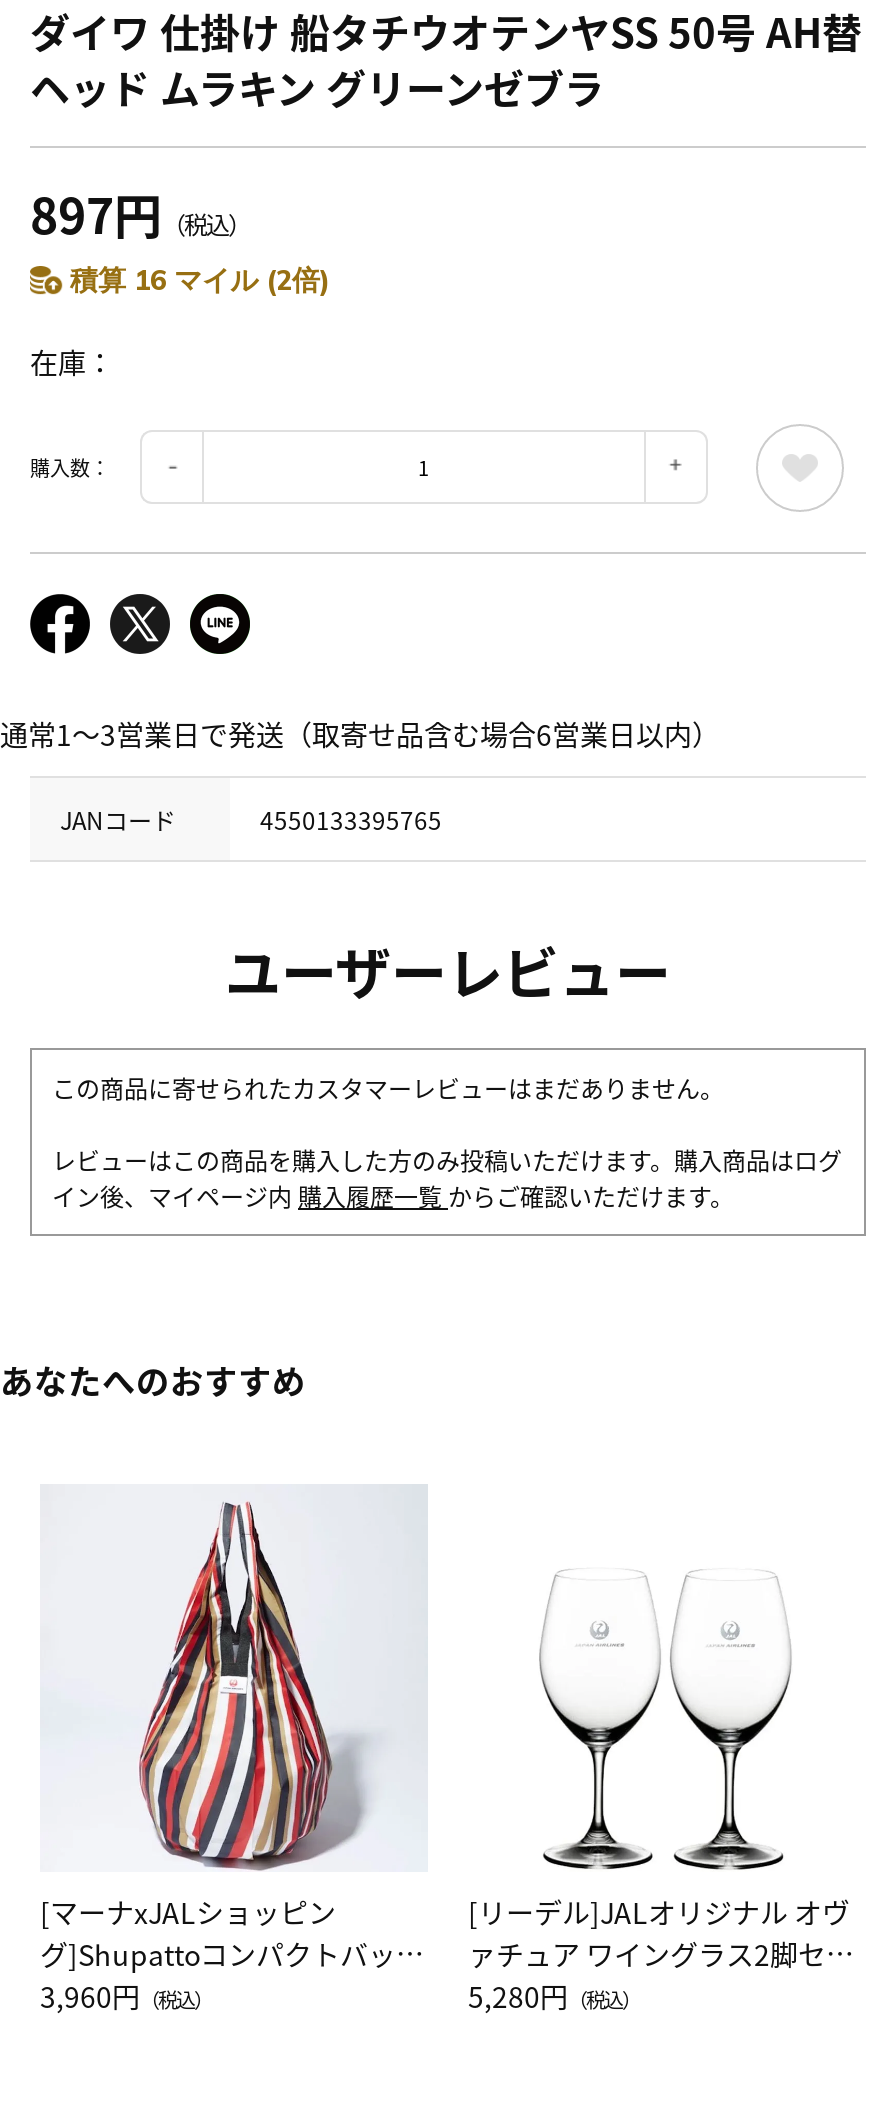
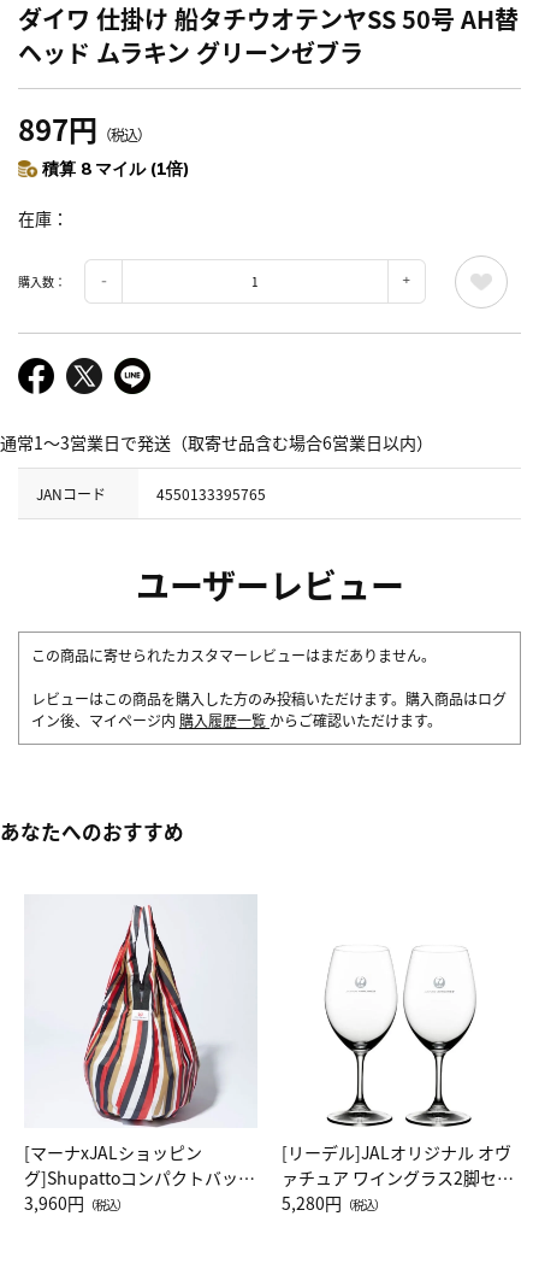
[70,261,332,297] 積算 16 マイル (2倍) -> [42,158,190,179] 積算 8 マイル (1倍)

